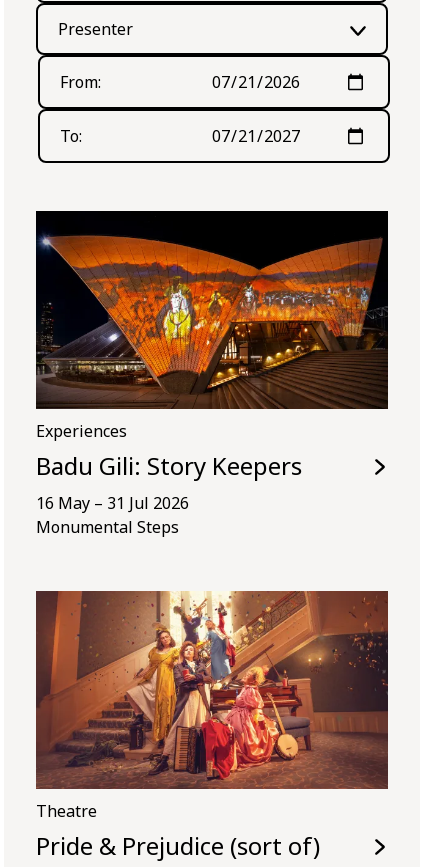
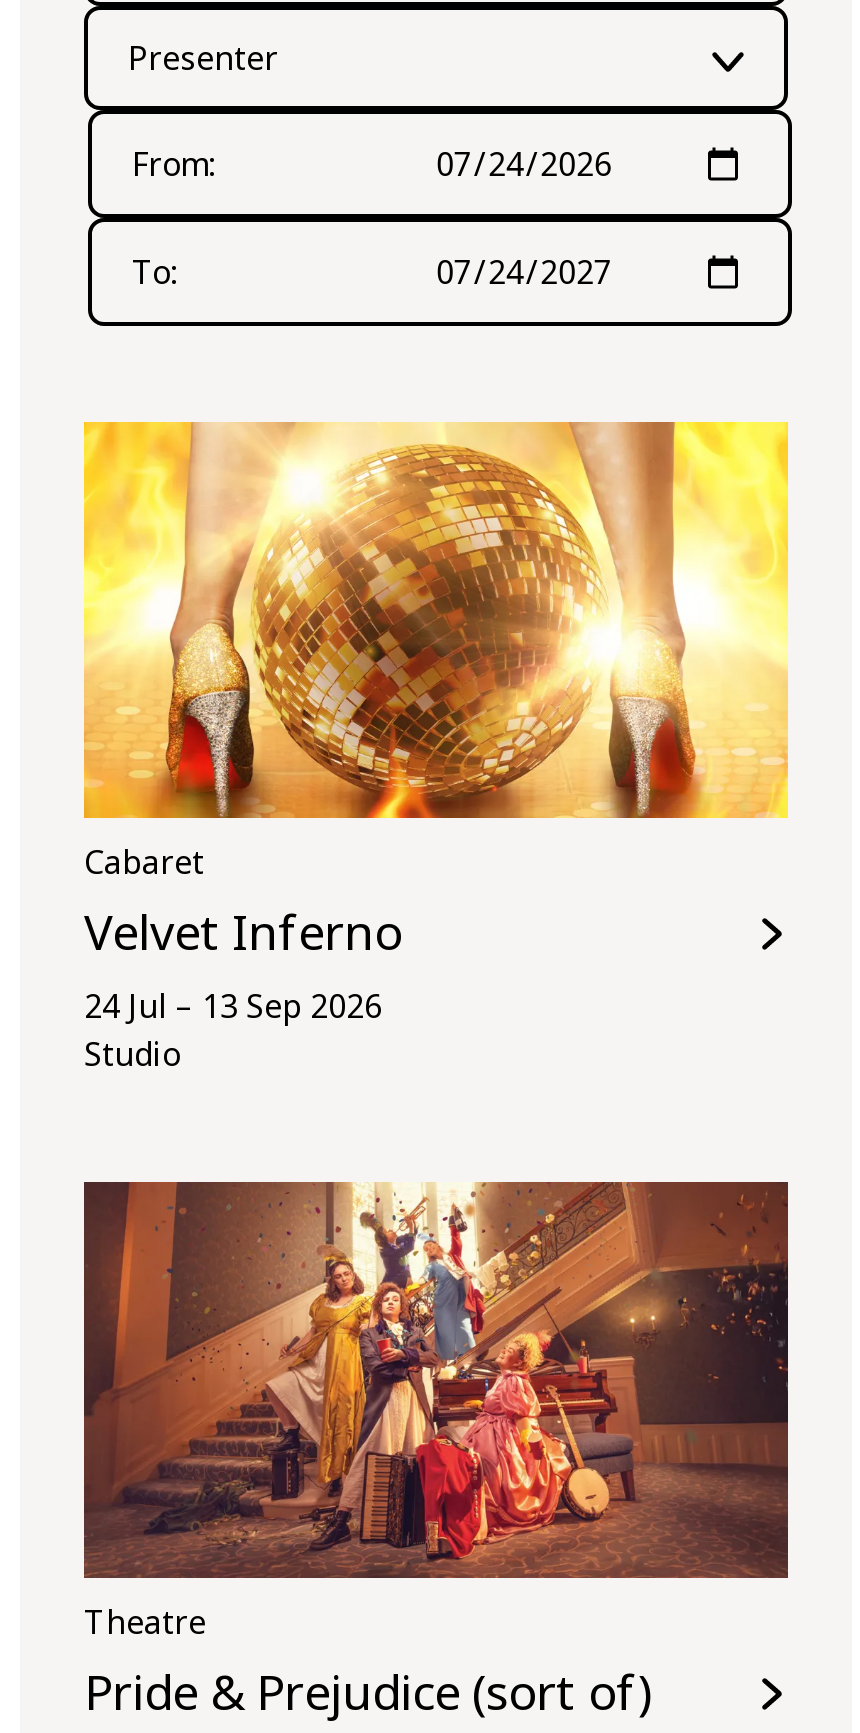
[35,210,389,538] [image] | Experiences | Badu Gili: Story Keepers | 16 May – 31 Jul 2026 | Monumental Steps -> [82,420,790,1076] [image] | Cabaret | Velvet Inferno | 24 Jul – 13 Sep 2026 | Studio

